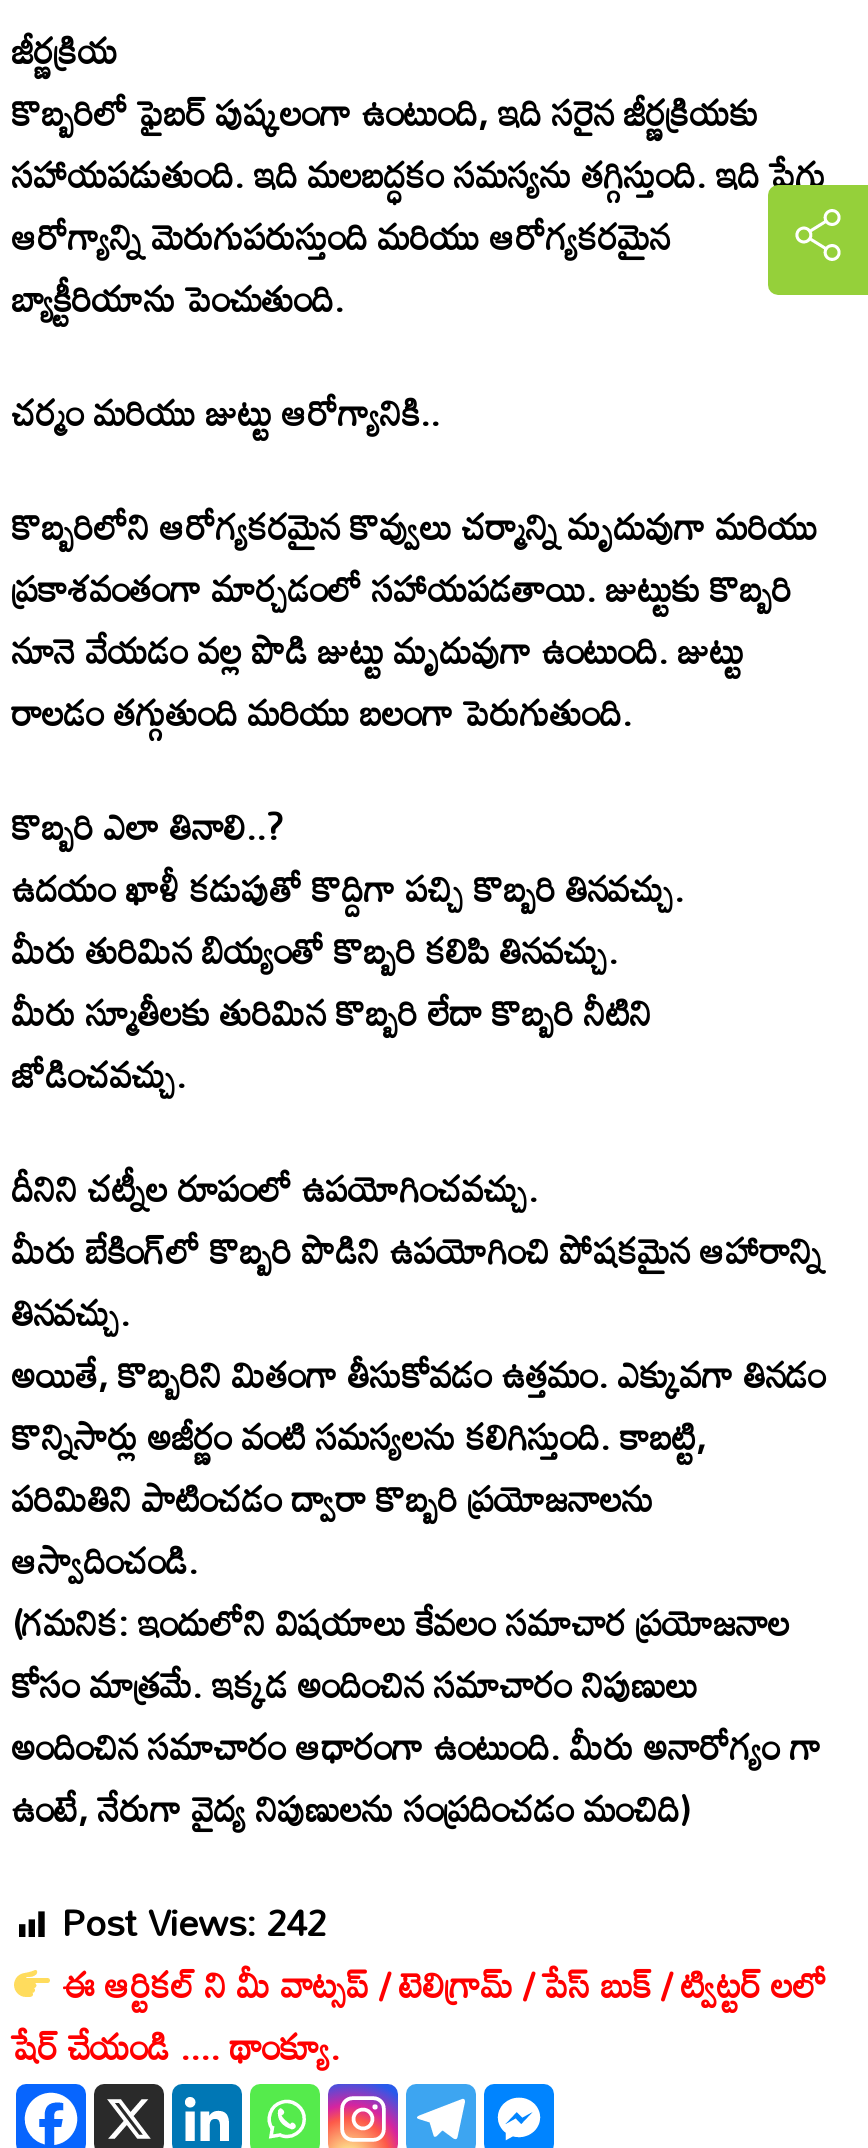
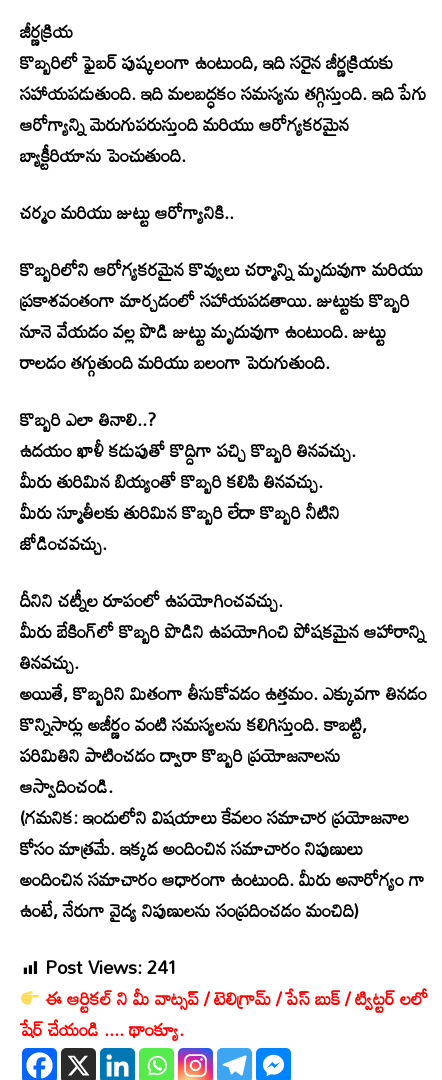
[766,182,862,298] [image] -> none
[62,1886,326,1958] Post Views: 242 -> [45,949,177,985] Post Views: 241

